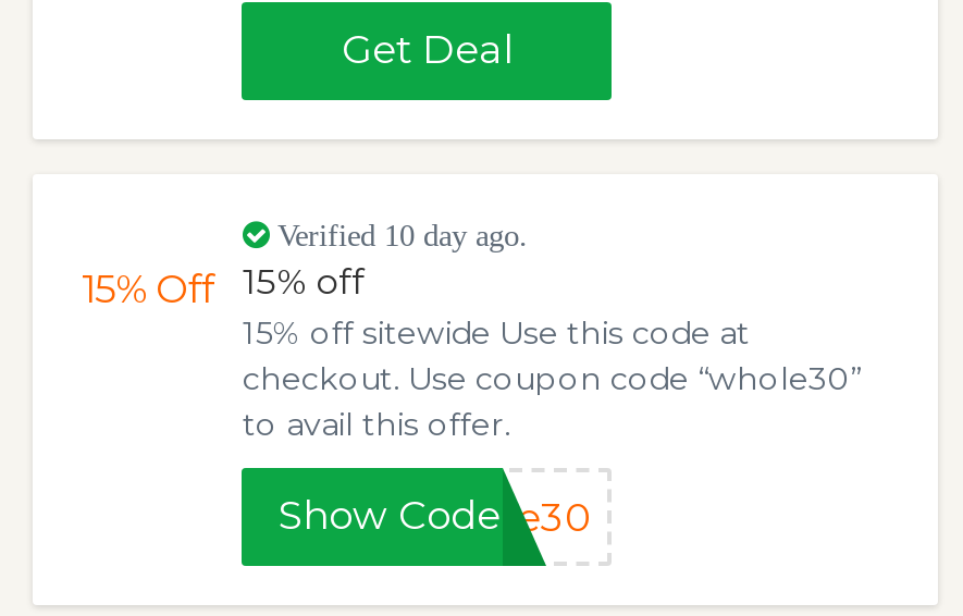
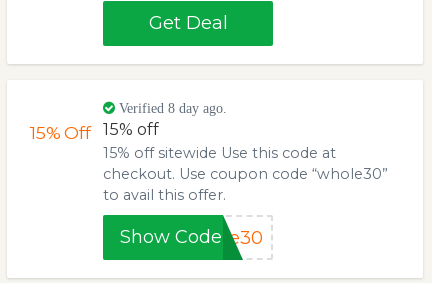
[269,220,528,251] Verified 10 day ago. -> [115,101,227,115] Verified 8 day ago.

